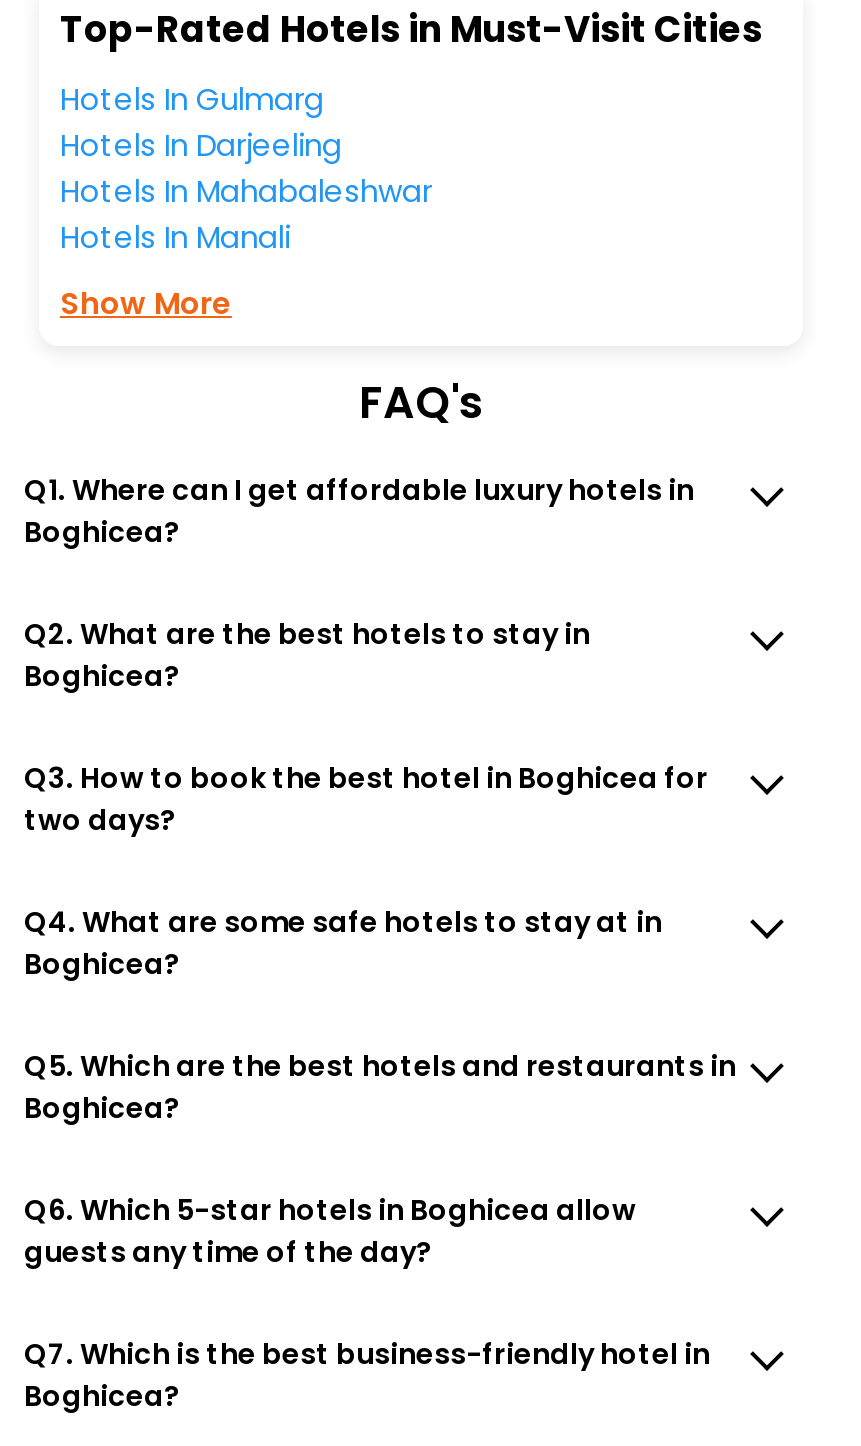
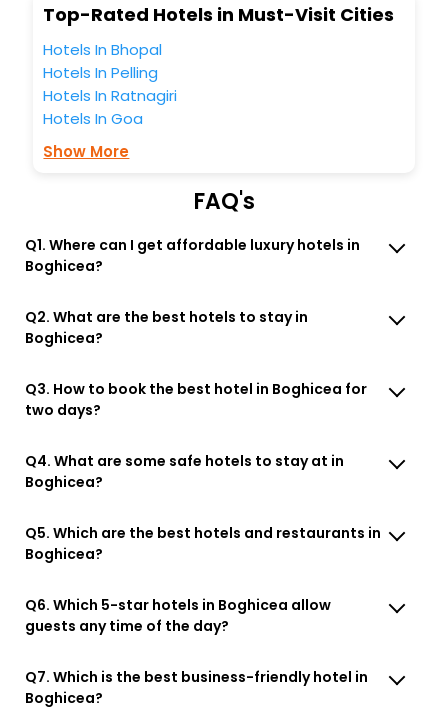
[60,78,324,120] Hotels In Gulmarg -> [43,39,162,60] Hotels In Bhopal
[60,124,342,166] Hotels In Darjeeling -> [43,62,158,83] Hotels In Pelling
[60,170,432,212] Hotels In Mahabaleshwar -> [43,85,177,106] Hotels In Ratnagiri
[60,216,290,258] Hotels In Manali -> [43,108,143,129] Hotels In Goa

